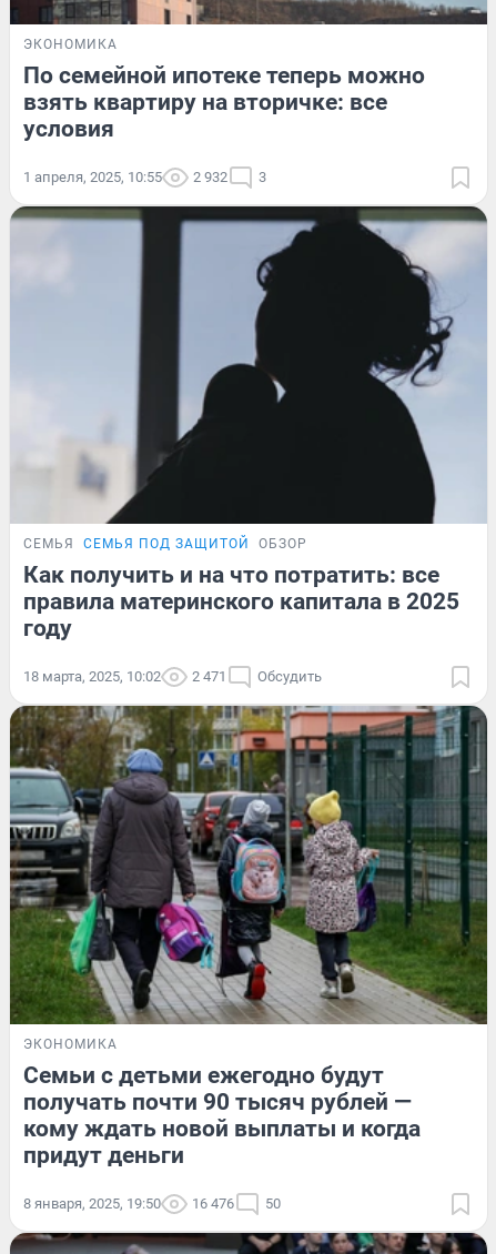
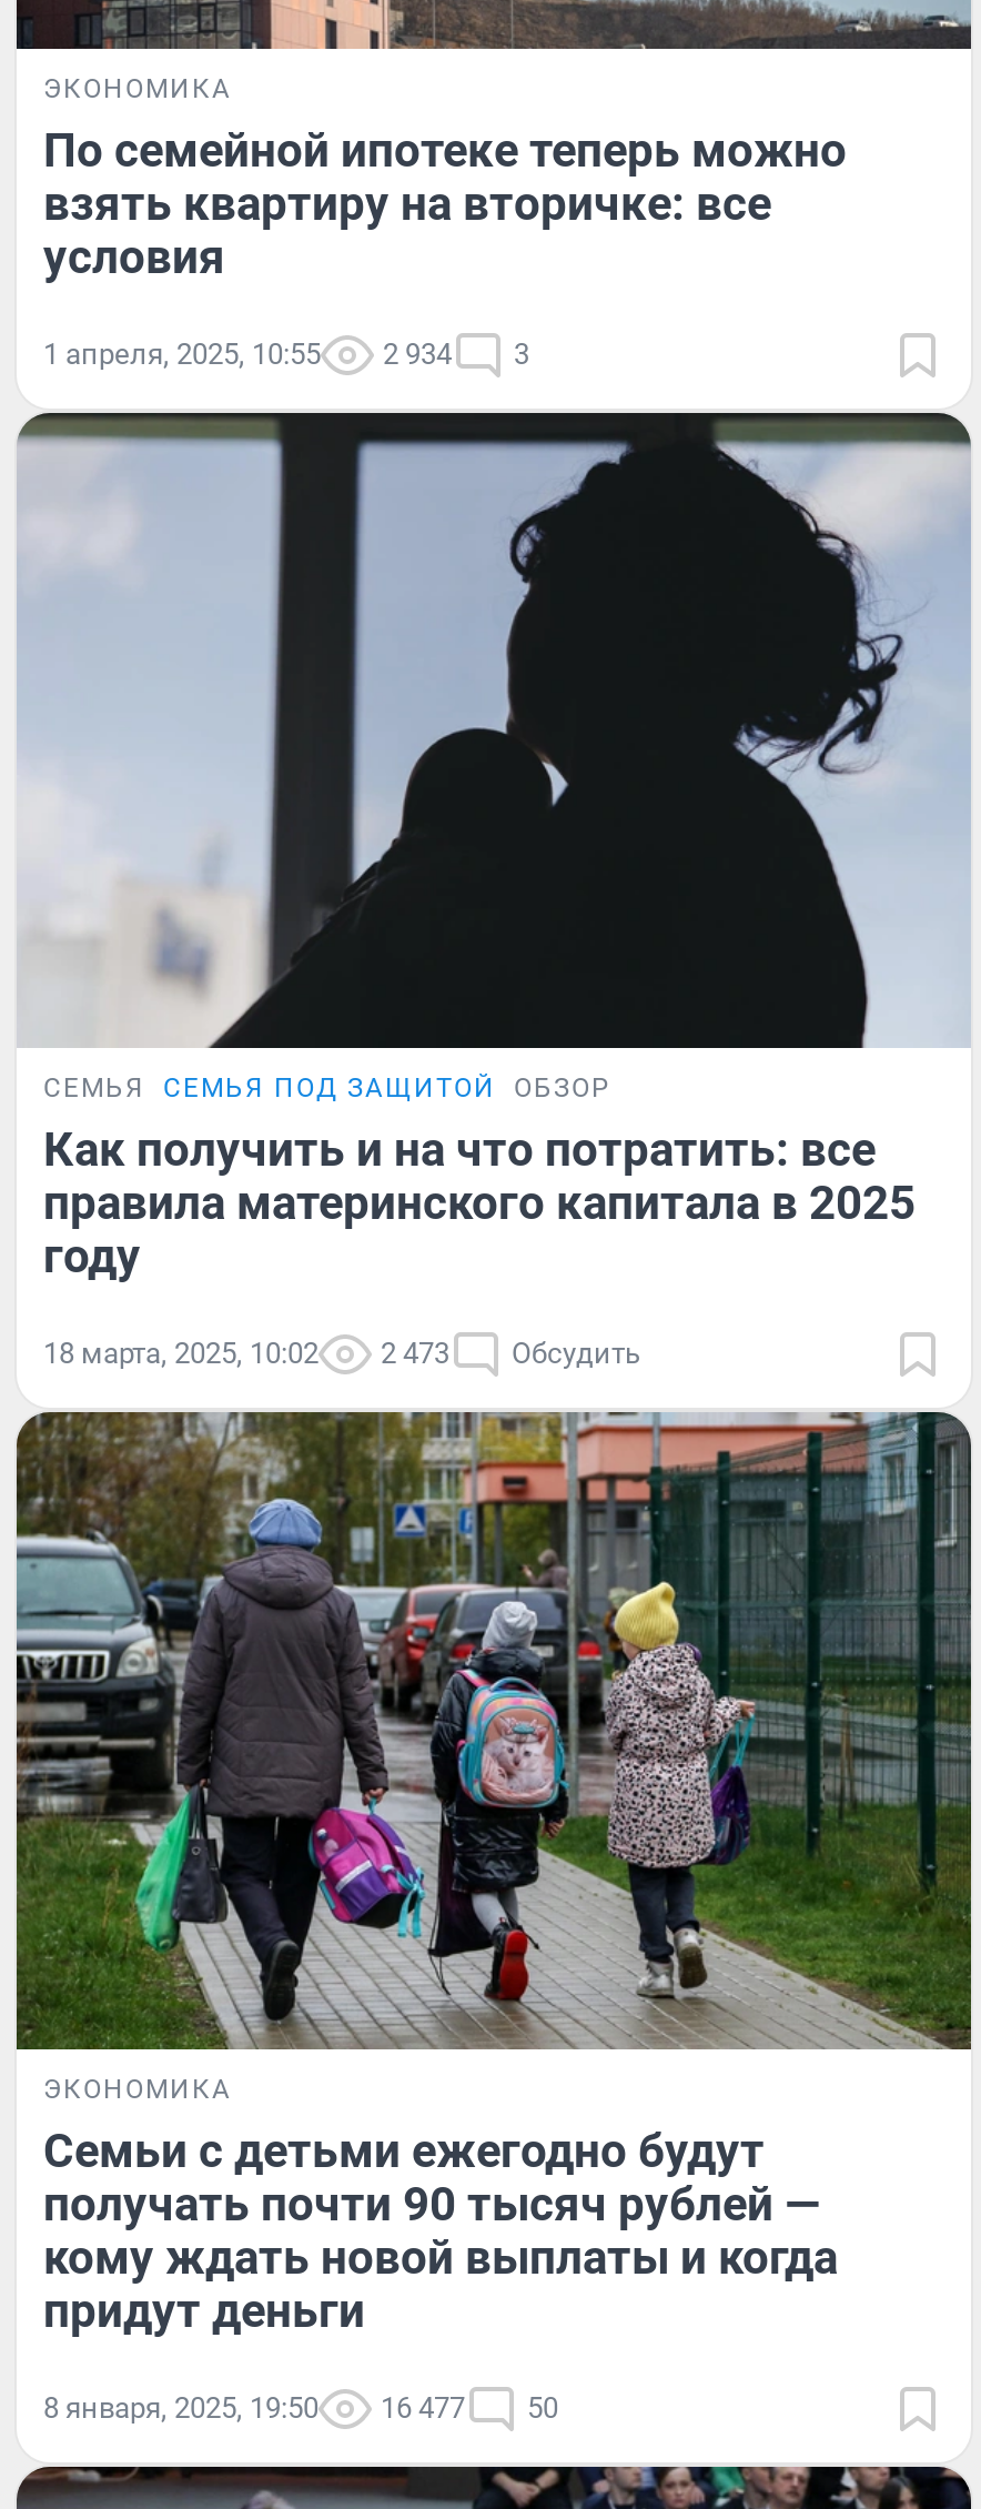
[23,168,266,185] 1 апреля, 2025, 10:55 2 932 3 -> [43,337,529,370] 1 апреля, 2025, 10:55 2 934 3
[23,668,322,685] 18 марта, 2025, 10:02 2 471 Обсудить -> [43,1337,640,1370] 18 марта, 2025, 10:02 2 473 Обсудить
[23,1195,281,1212] 8 января, 2025, 19:50 16 476 50 -> [43,2391,558,2424] 8 января, 2025, 19:50 16 477 50

